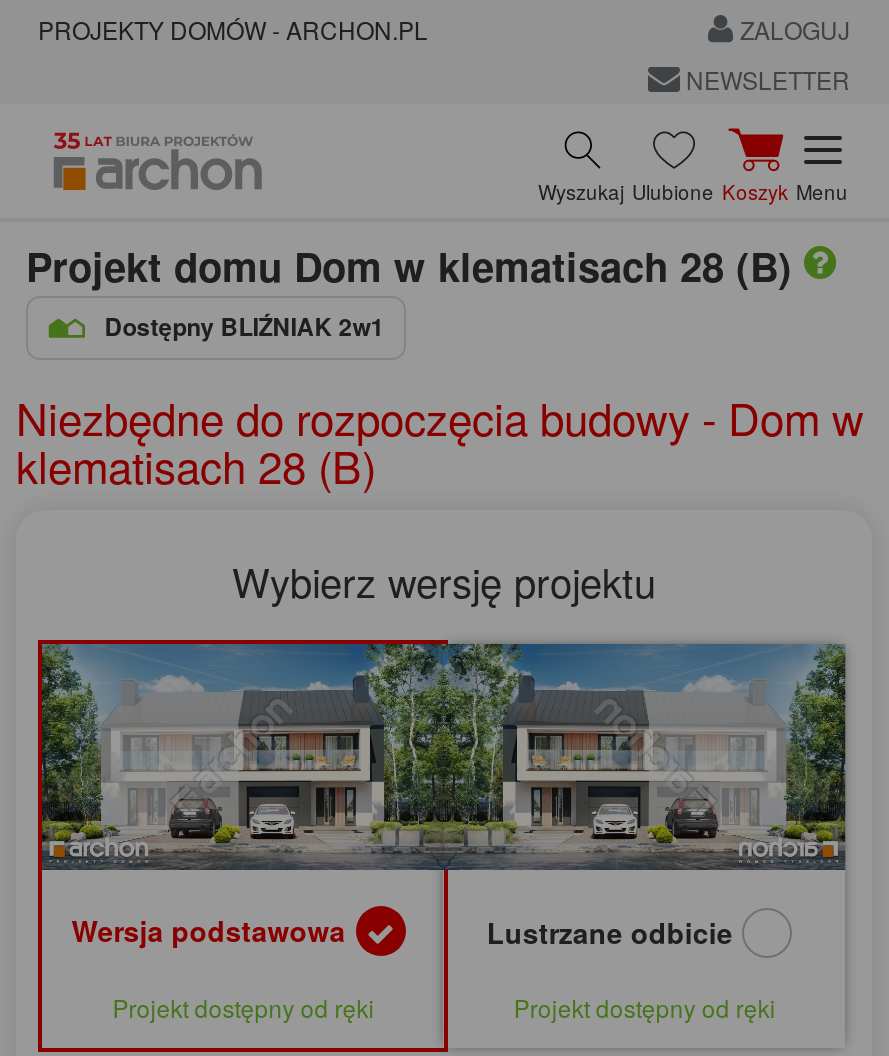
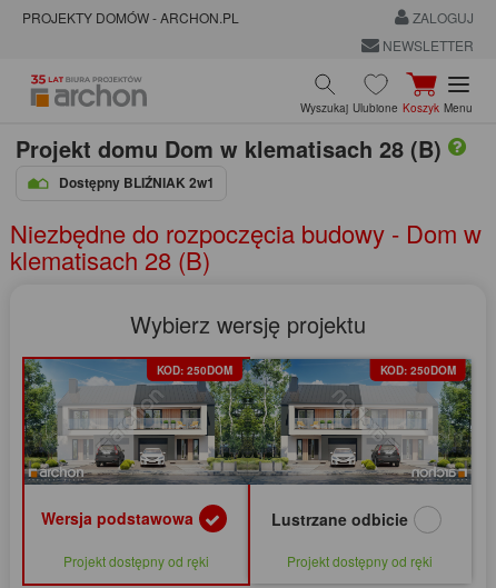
none -> [157,362,232,378] KOD: 250DOM
none -> [380,362,456,378] KOD: 250DOM

